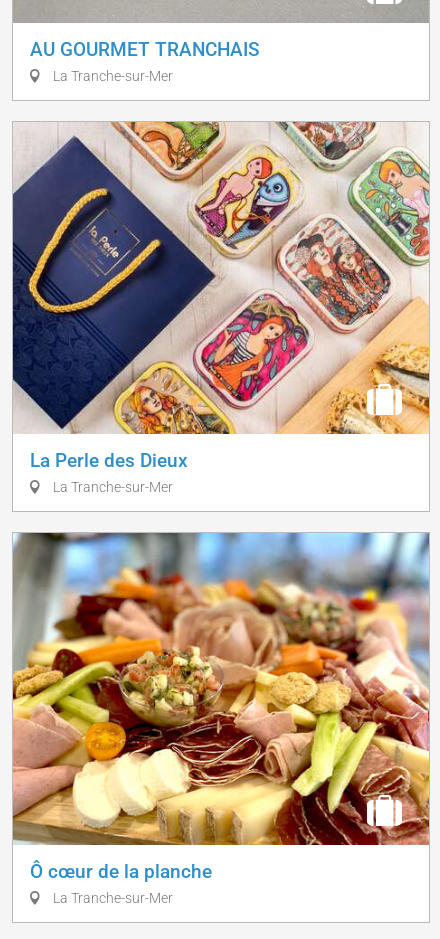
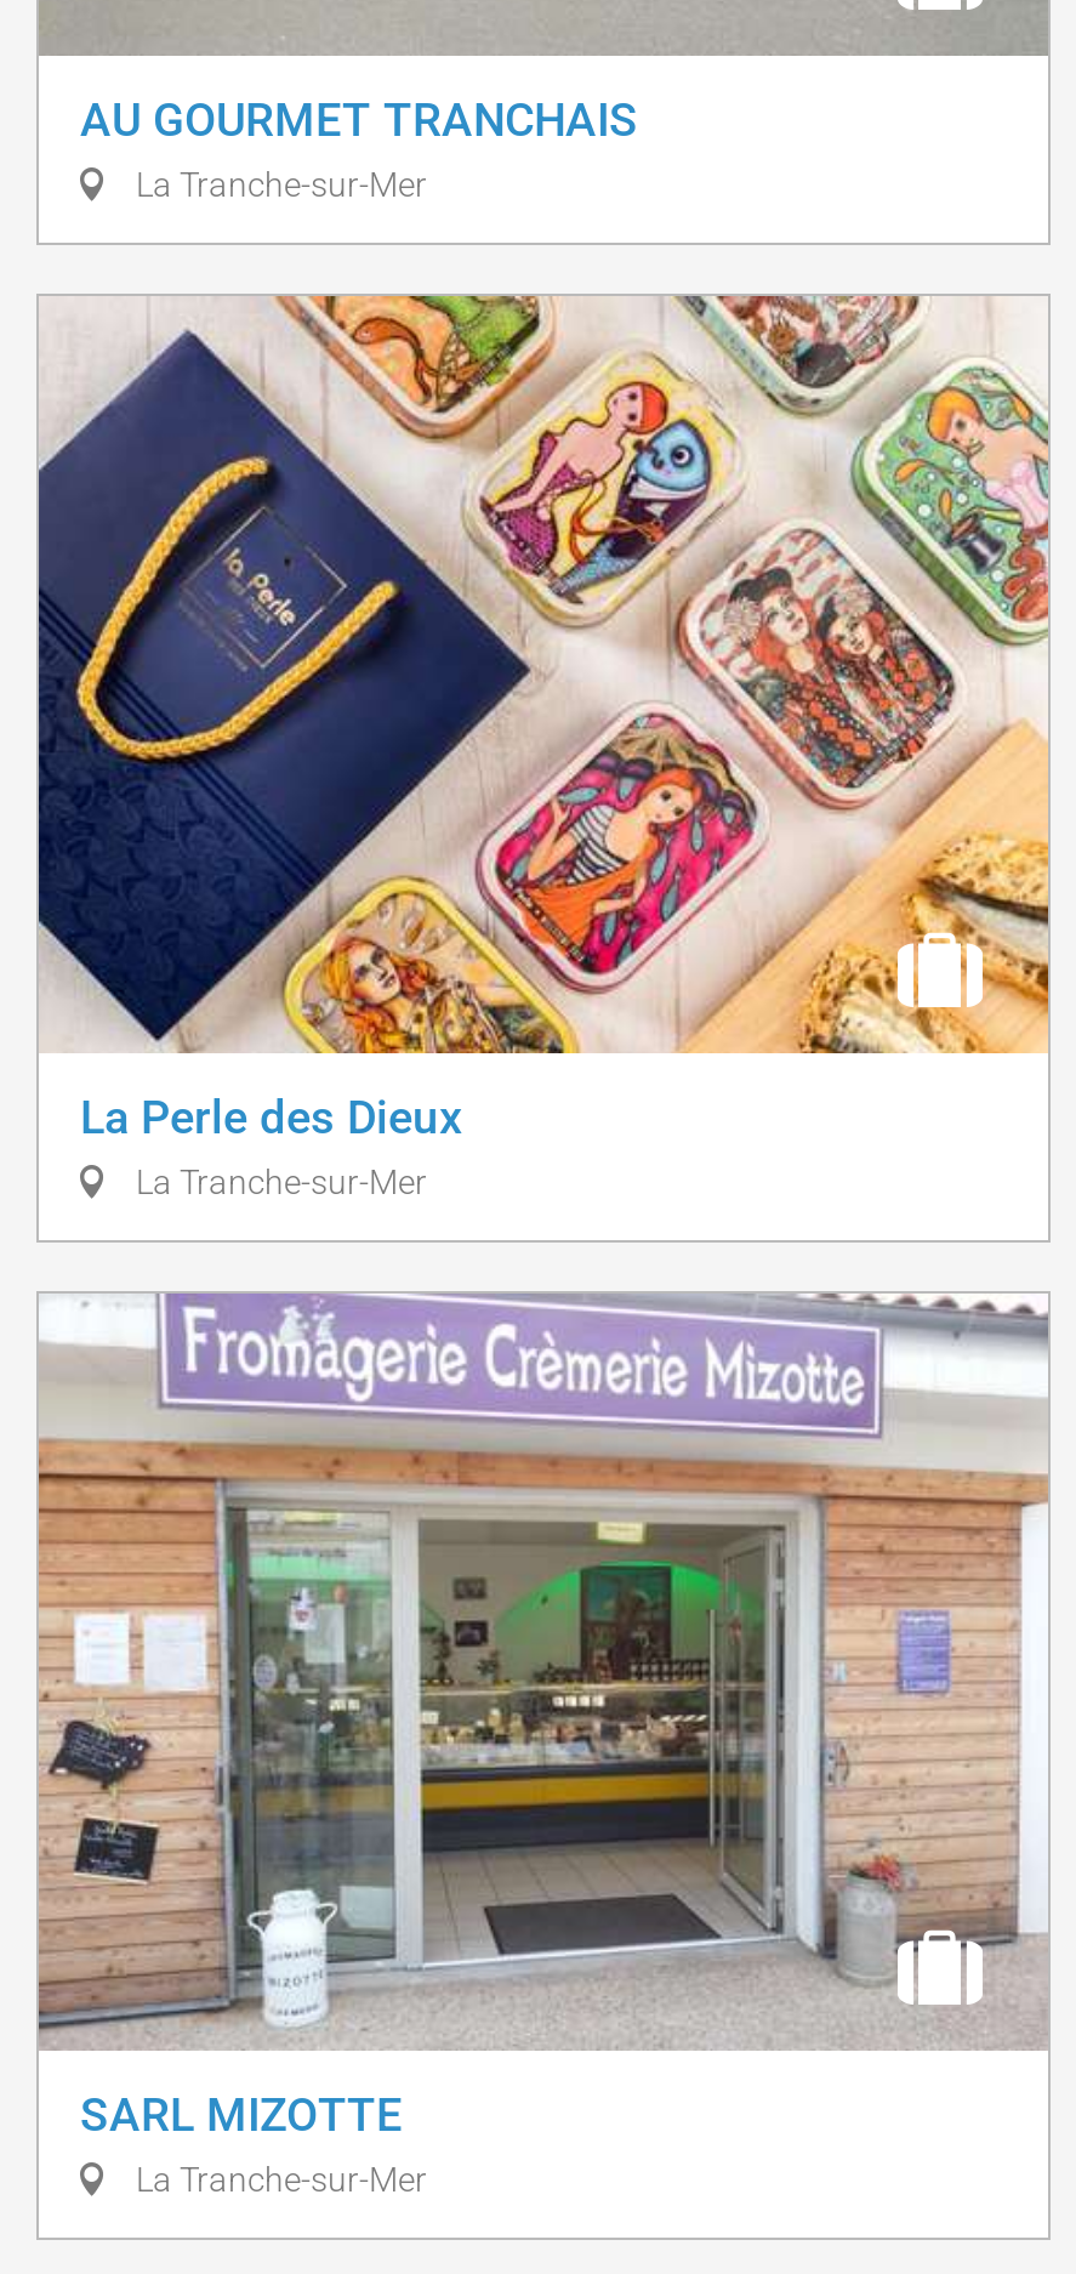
[12,532,430,883] [image] | Ô cœur de la planche -> [39,1291,1048,2143] [image] | SARL MIZOTTE

